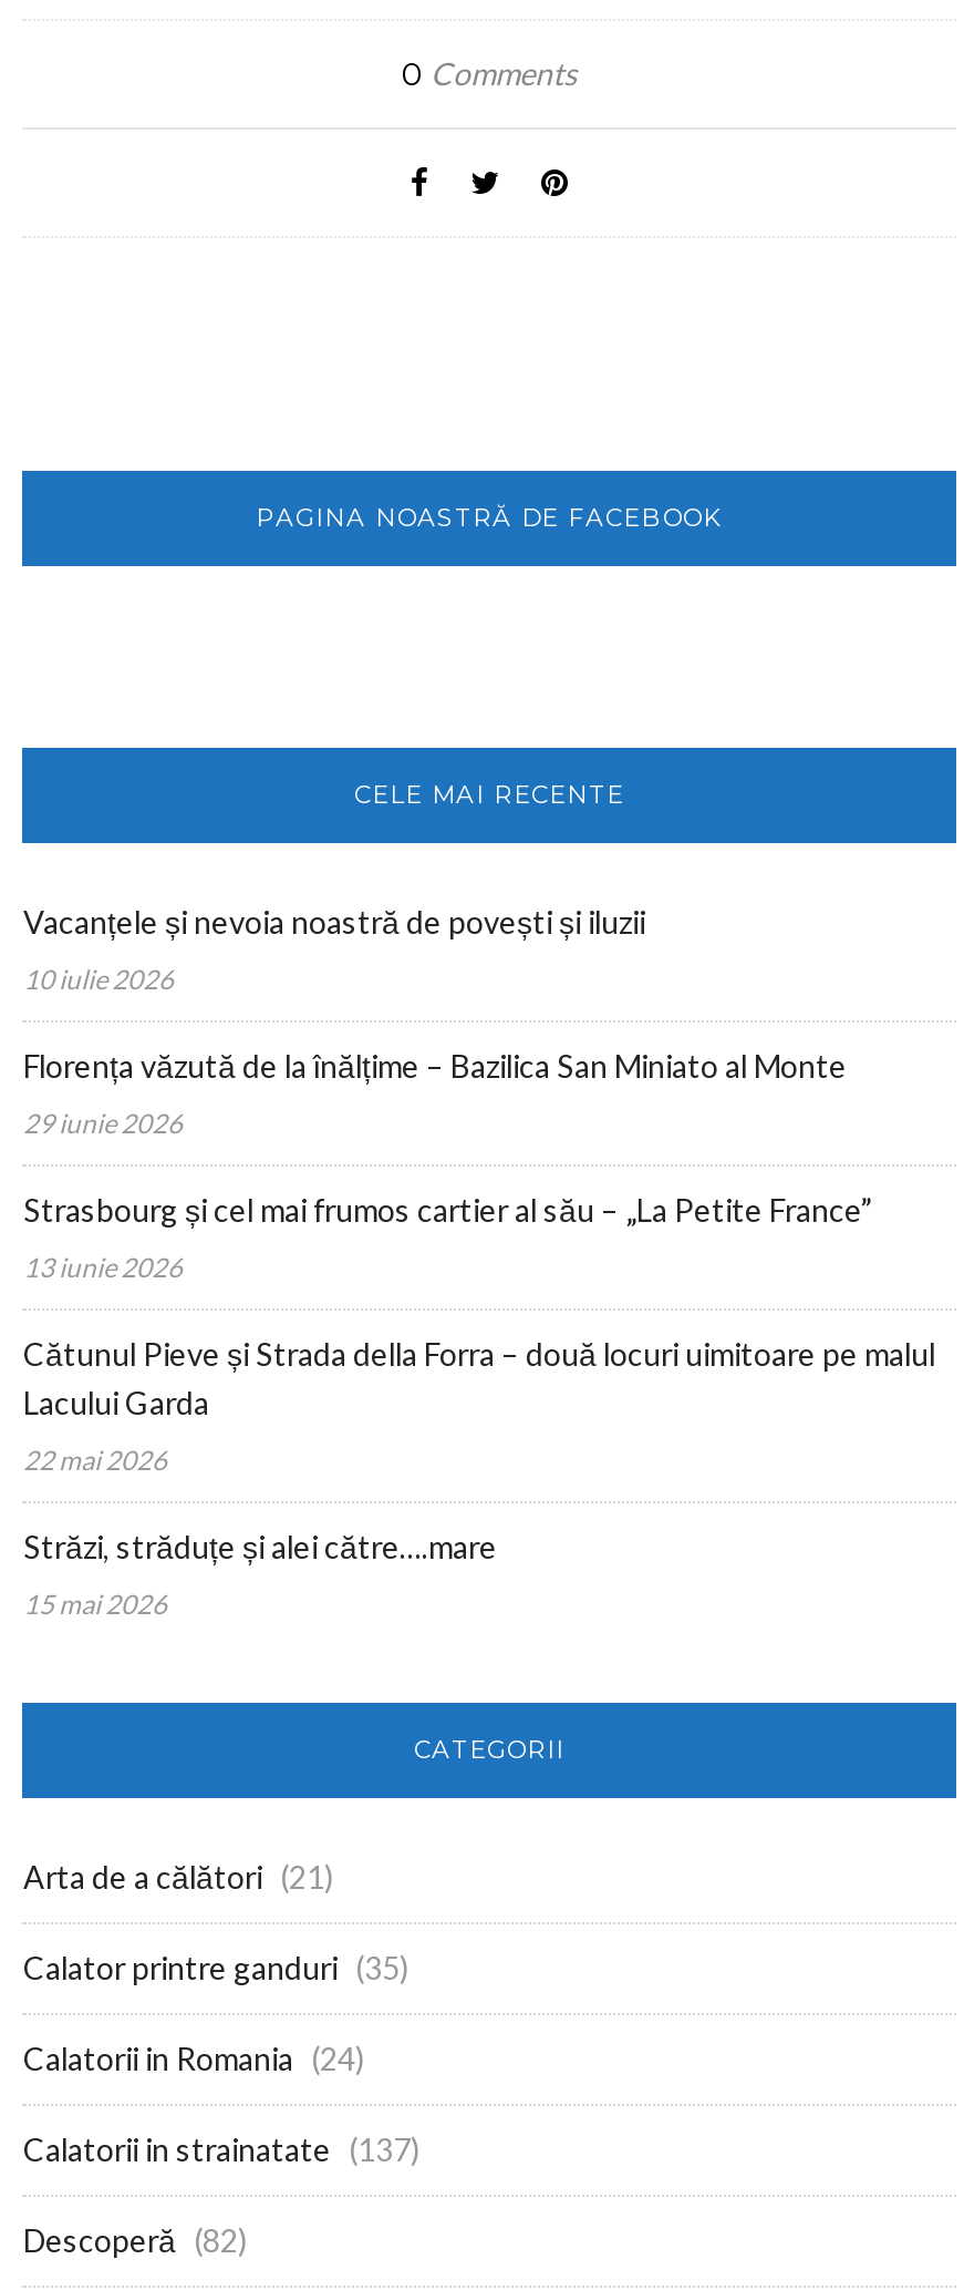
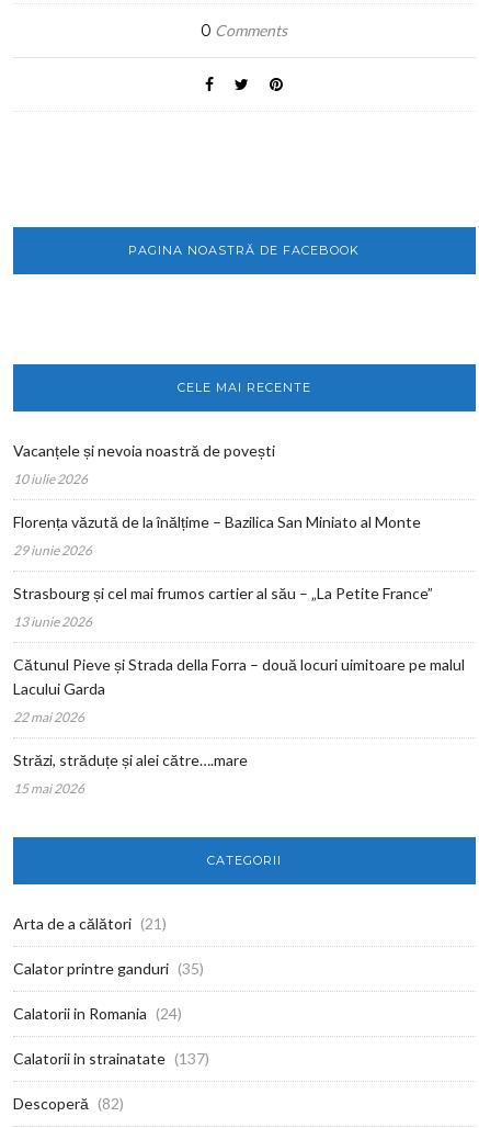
[23,903,645,940] Vacanțele și nevoia noastră de povești și iluzii -> [14,441,276,460] Vacanțele și nevoia noastră de povești

